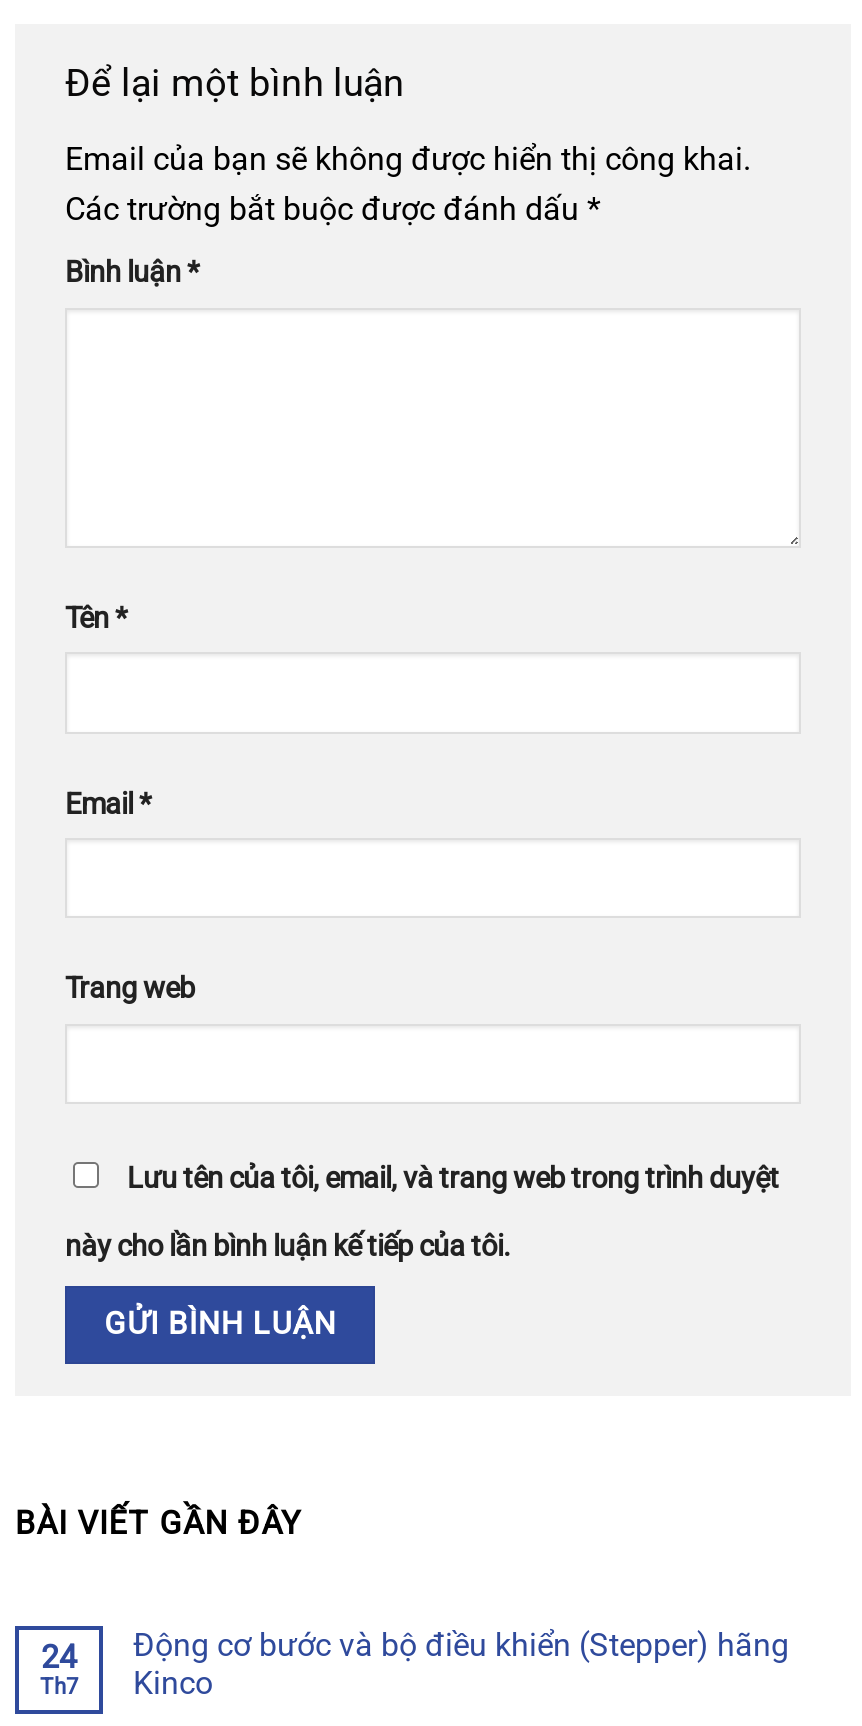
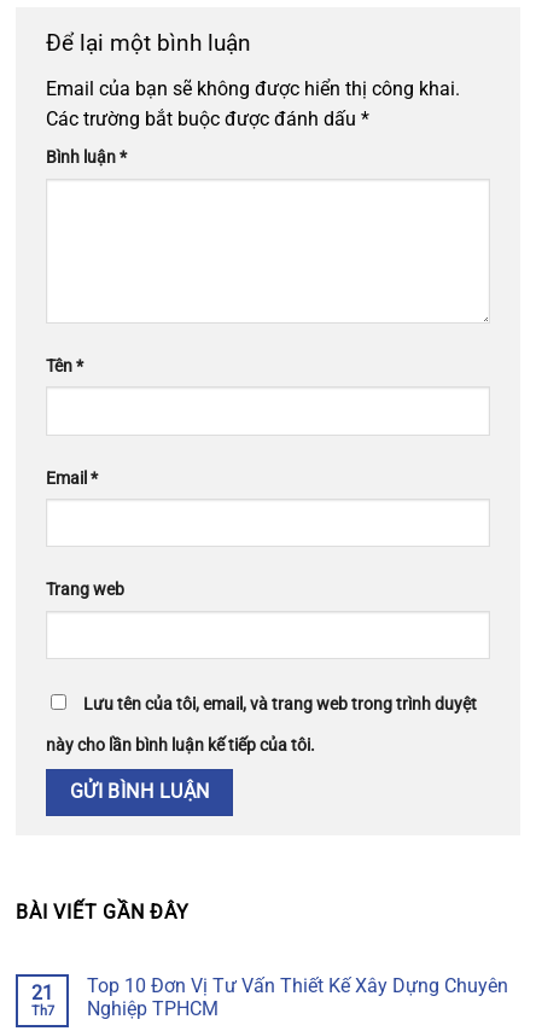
[133,1626,789,1702] Động cơ bước và bộ điều khiển (Stepper) hãng | Kinco -> [87,974,508,1020] Top 10 Đơn Vị Tư Vấn Thiết Kế Xây Dựng Chuyên | Nghiệp TPHCM
[41,1638,77,1676] 24 -> [31,982,53,1005] 21

